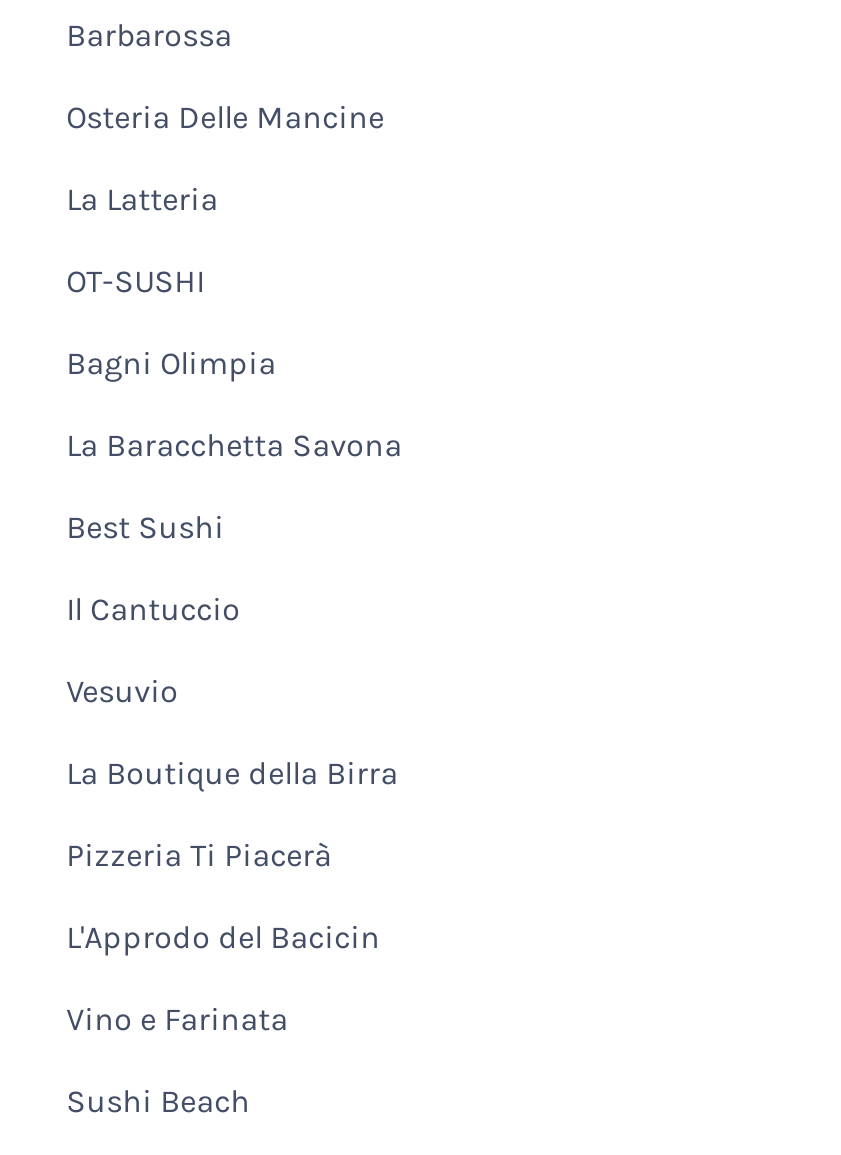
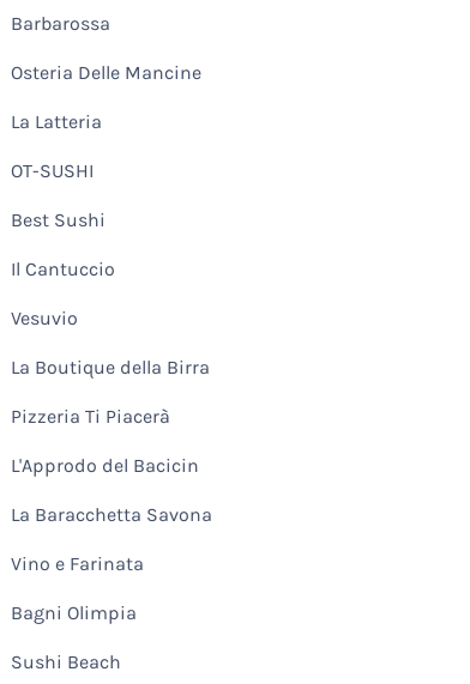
moved [66,345,276,383] -> [10,602,136,624]: Bagni Olimpia
moved [66,427,402,465] -> [10,503,212,526]: La Baracchetta Savona
moved [66,509,398,957] -> [10,209,209,477]: Best Sushi | Il Cantuccio | Vesuvio | La Boutique della Birra | Pizzeria Ti Piacerà | L'Approdo del Bacicin
moved [66,1001,288,1039] -> [10,553,143,575]: Vino e Farinata

